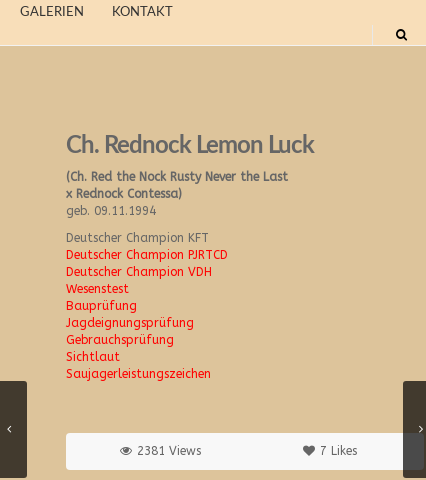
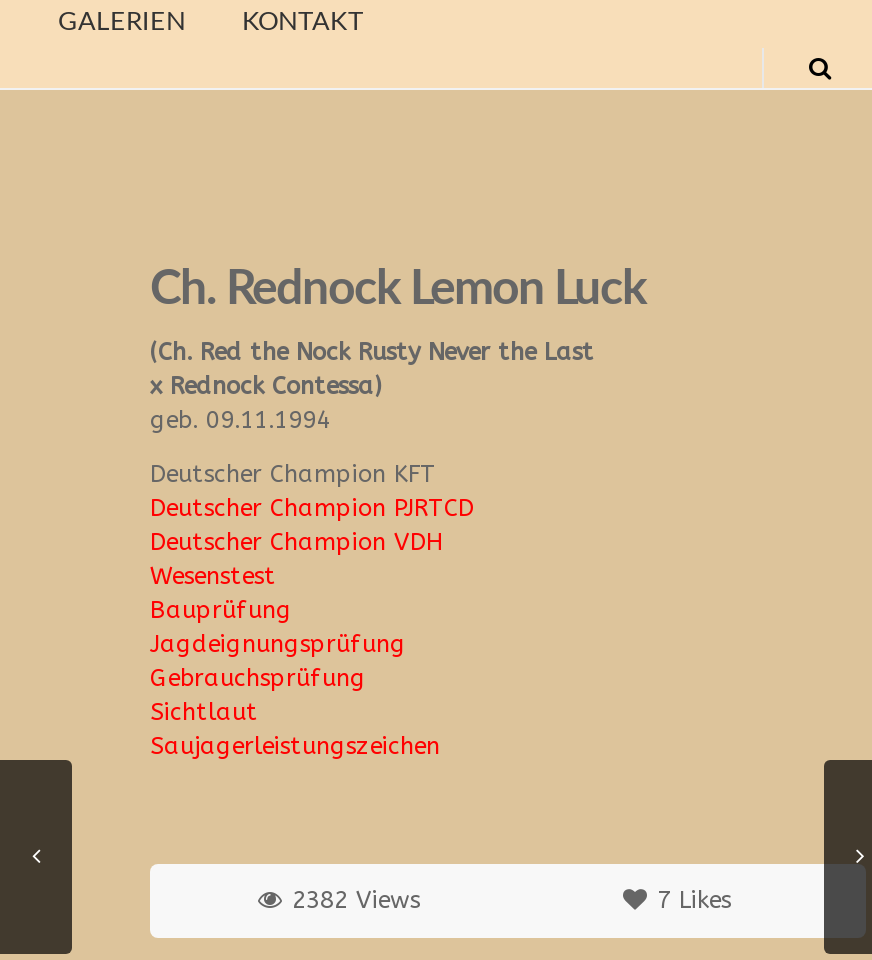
[137,444,201,458] 2381 Views -> [292,886,420,914] 2382 Views

